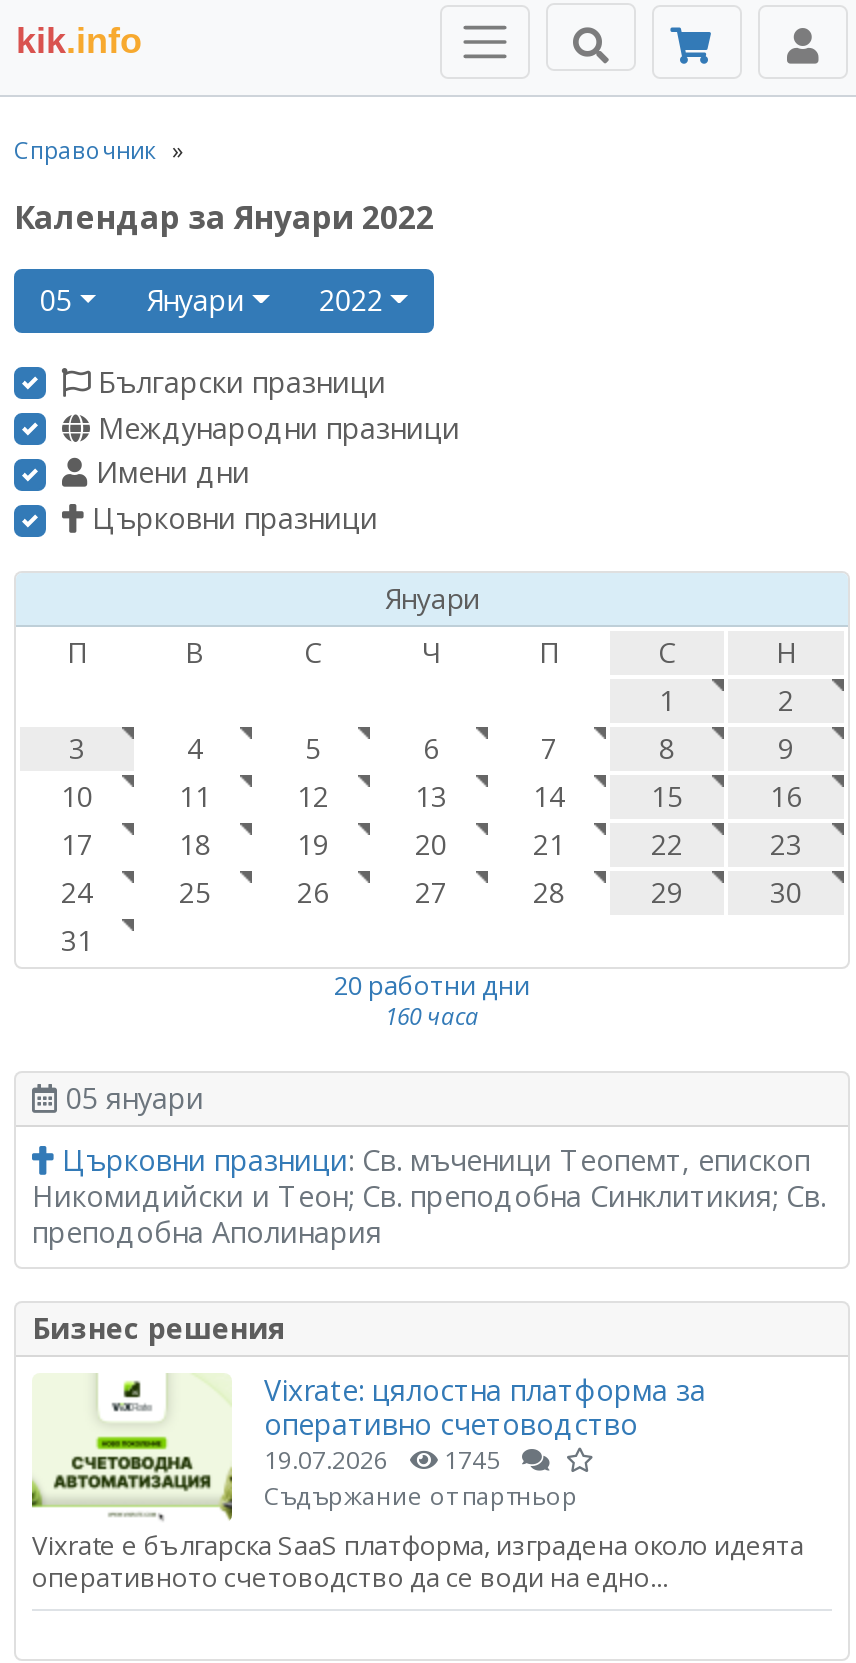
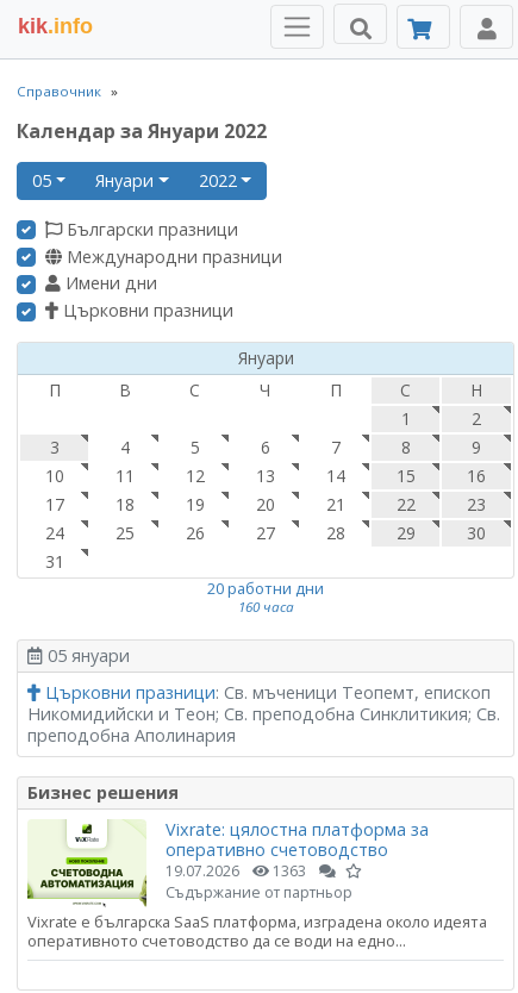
[264,1443,500,1477] 19.07.2026 1745 -> [166,861,306,881] 19.07.2026 1363

